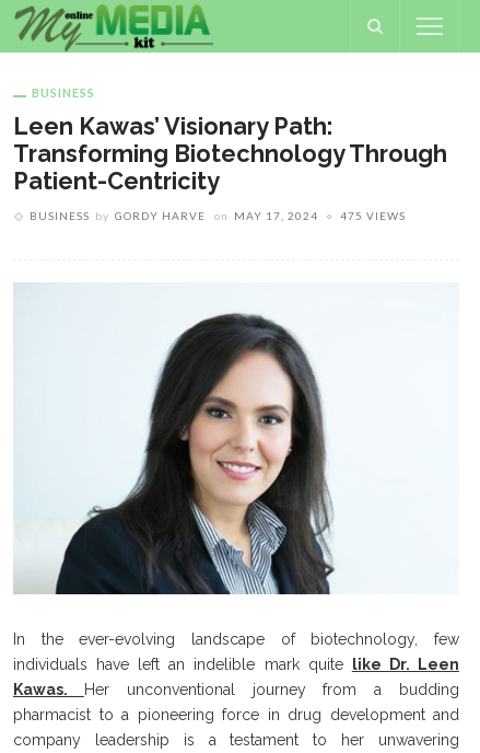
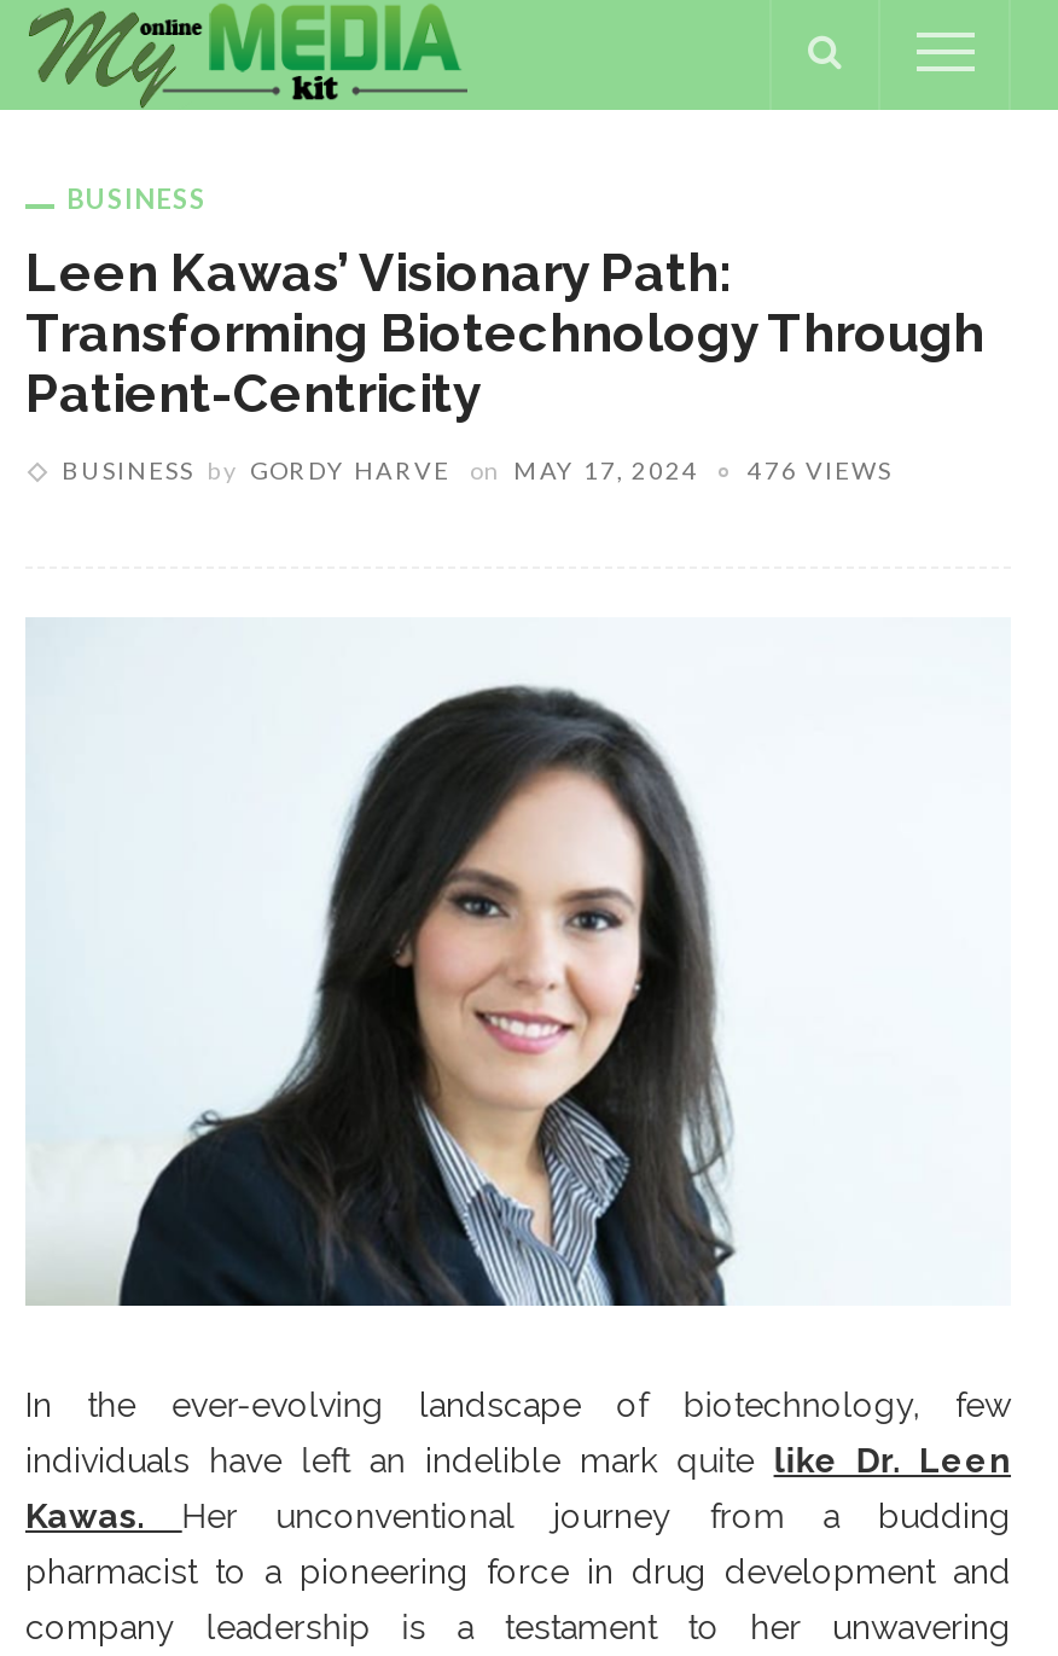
[30,209,406,222] BUSINESS by GORDY HARVE on MAY 17, 2024 475 VIEWS -> [62,455,893,484] BUSINESS by GORDY HARVE on MAY 17, 2024 476 VIEWS

